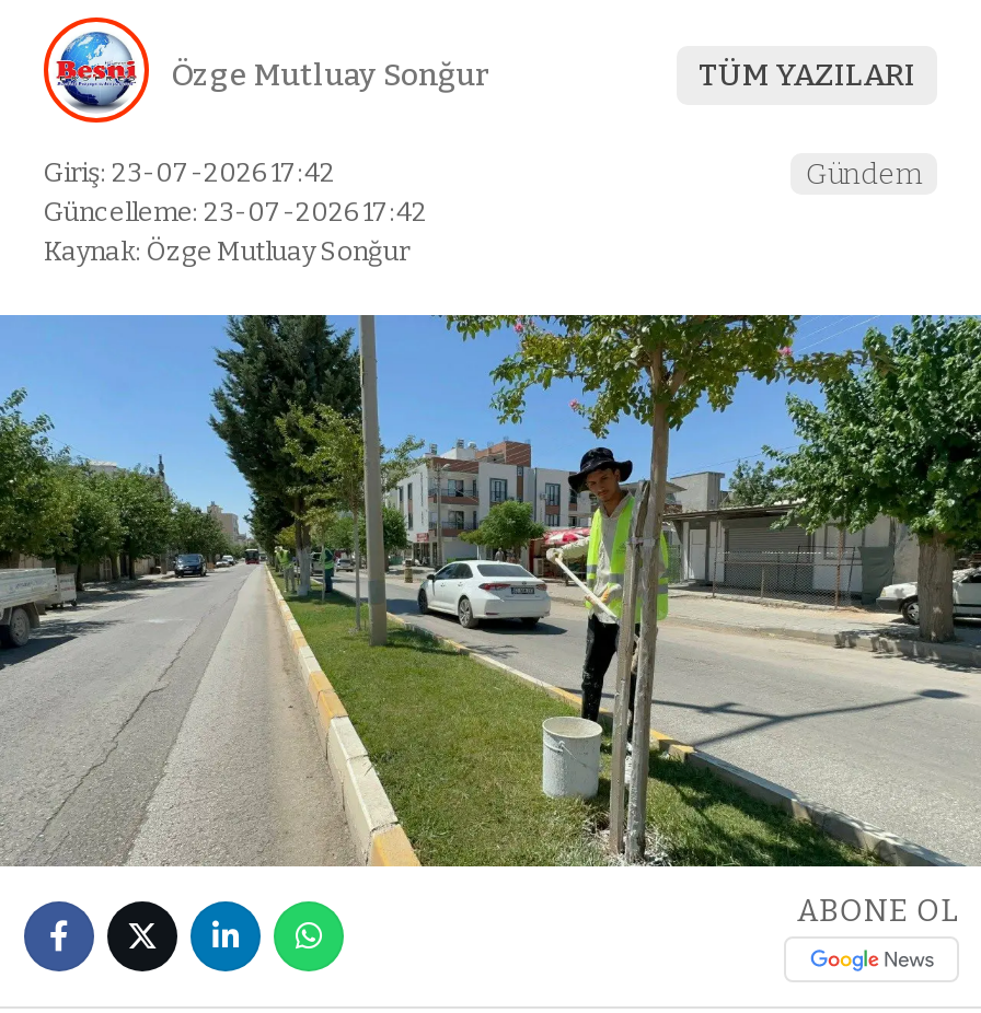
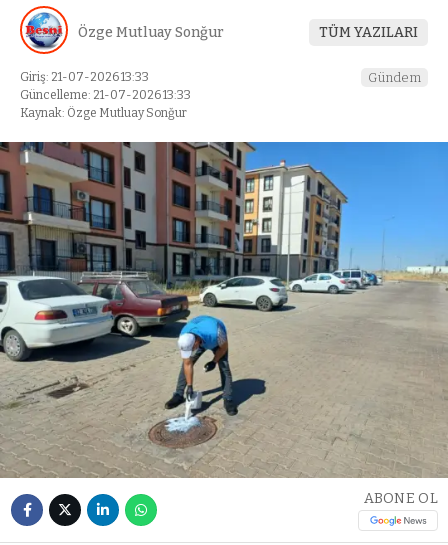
[44,157,335,188] Giriş: 23-07-2026 17:42 -> [20,70,149,84] Giriş: 21-07-2026 13:33
[44,196,427,227] Güncelleme: 23-07-2026 17:42 -> [20,88,191,102] Güncelleme: 21-07-2026 13:33
[7,313,974,866] [image] -> [3,141,445,478] [image]

